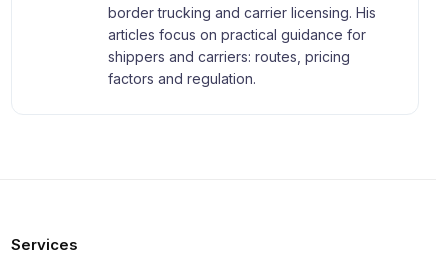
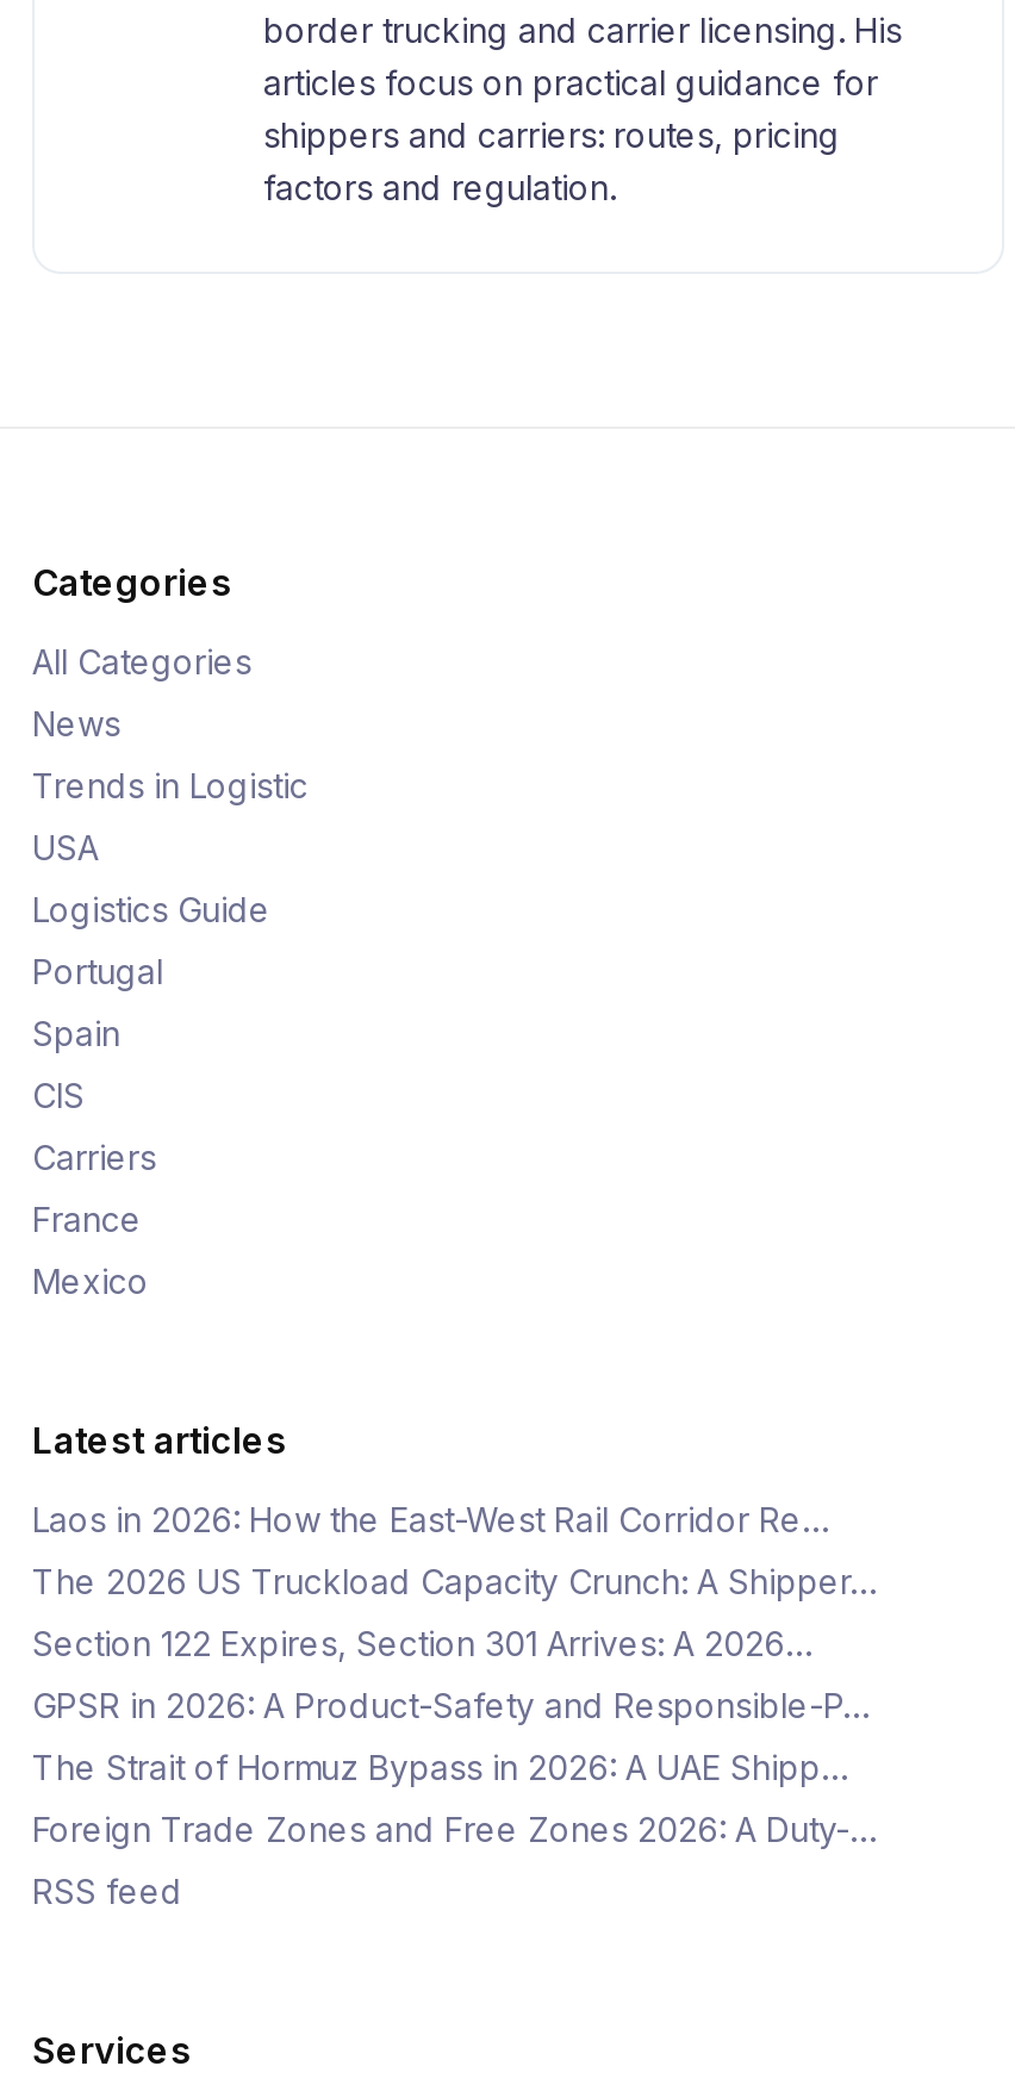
none -> [32,560,309,1301] Categories | All Categories | News | Trends in Logistic | USA | Logistics Guide | Portugal | Spain | CIS | Carriers | France | Mexico
none -> [32,1418,876,1911] Latest articles | Laos in 2026: How the East-West Rail Corridor Re… | The 2026 US Truckload Capacity Crunch: A Shipper… | Section 122 Expires, Section 301 Arrives: A 2026… | GPSR in 2026: A Product-Safety and Responsible-P… | The Strait of Hormuz Bypass in 2026: A UAE Shipp… | Foreign Trade Zones and Free Zones 2026: A Duty-… | RSS feed

